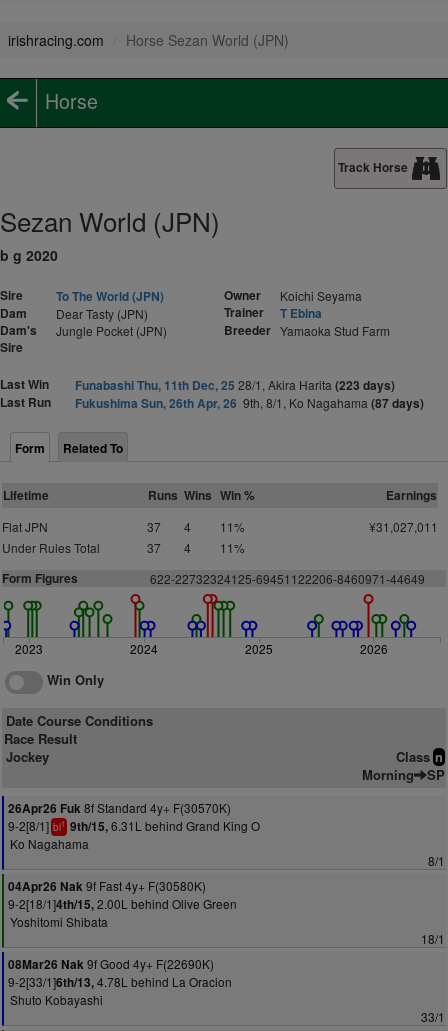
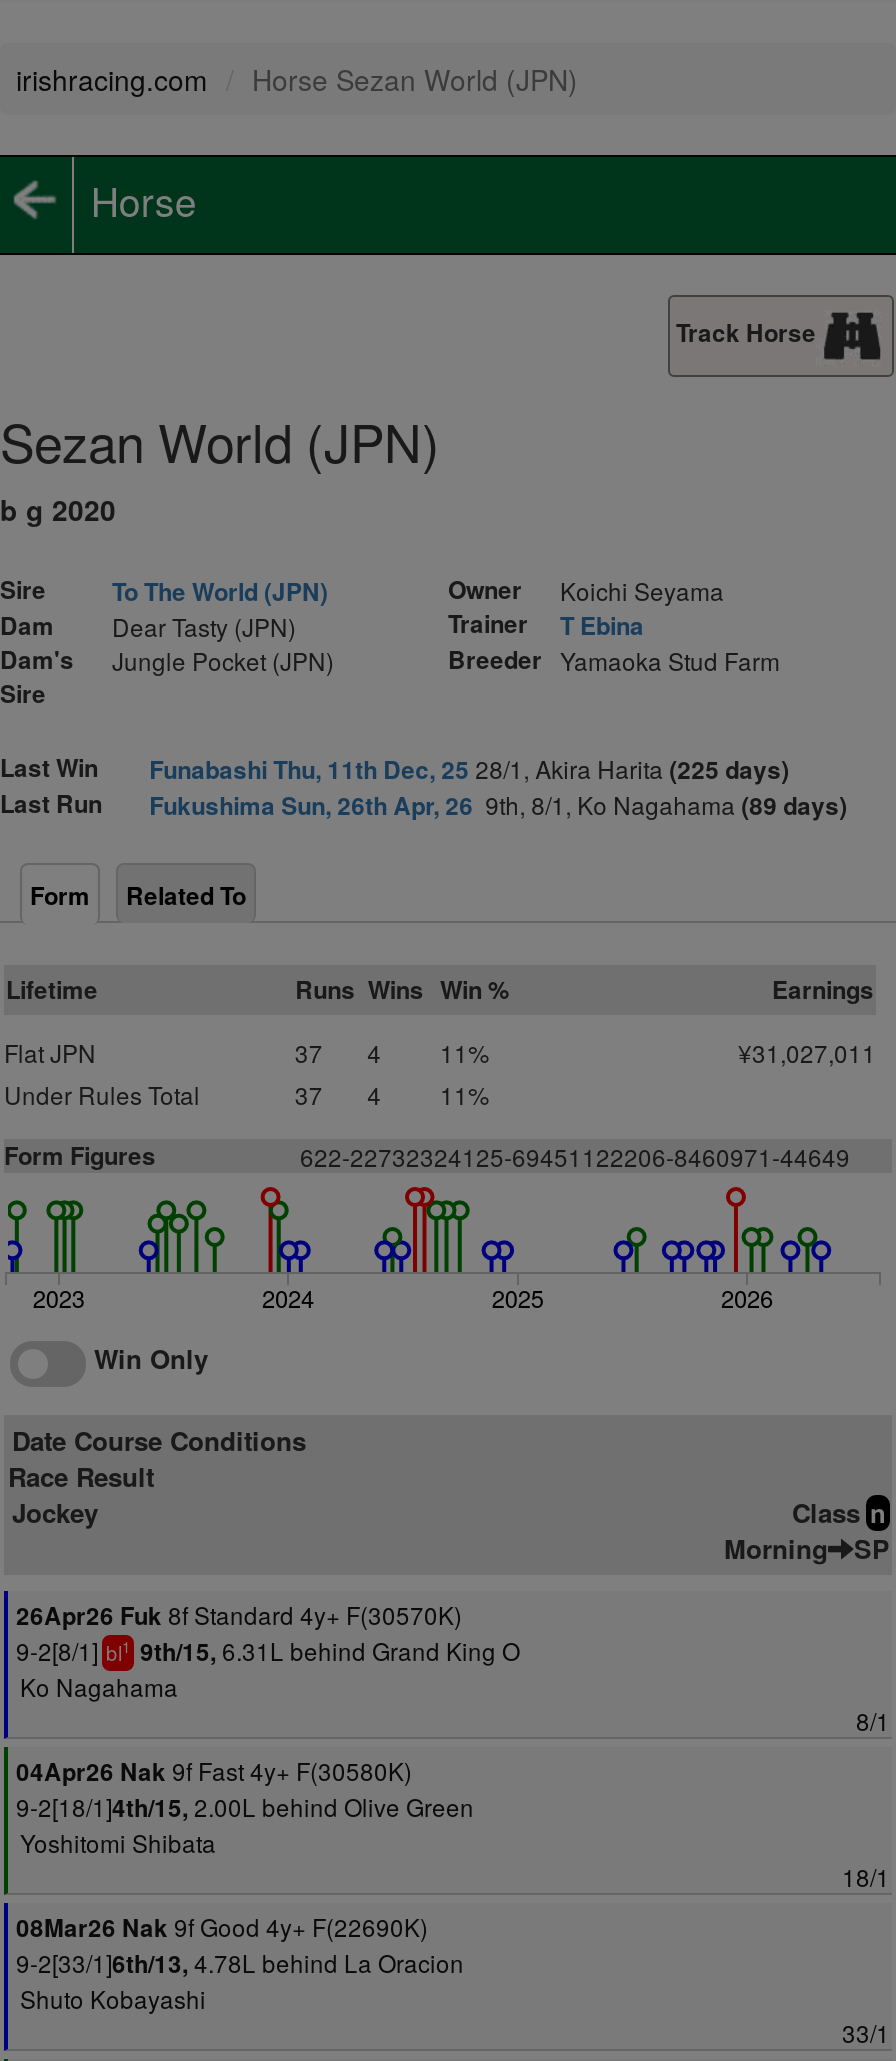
[75,376,395,394] Funabashi Thu, 11th Dec, 25 28/1, Akira Harita (223 days) -> [149,751,789,787] Funabashi Thu, 11th Dec, 25 28/1, Akira Harita (225 days)
[75,394,424,412] Fukushima Sun, 26th Apr, 26 9th, 8/1, Ko Nagahama (87 days) -> [149,787,847,823] Fukushima Sun, 26th Apr, 26 9th, 8/1, Ko Nagahama (89 days)

